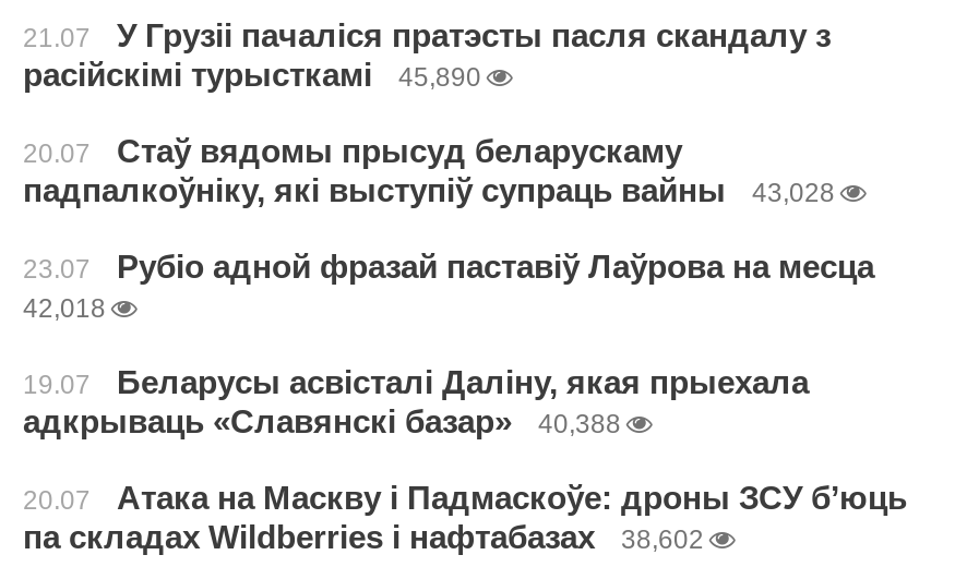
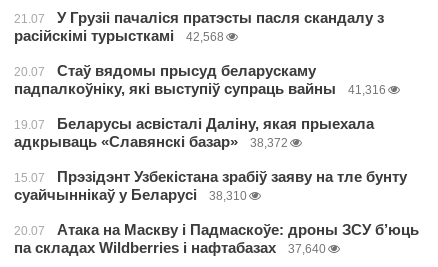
[23,56,481,93] расійскімі турысткамі 45,890 -> [14,27,224,44] расійскімі турысткамі 42,568
[23,178,874,324] 43,028 | 23.07 | Рубіо адной фразай паставіў Лаўрова на месца | 42,018 -> [348,83,386,97] 41,316
moved [23,363,809,439] -> [14,115,374,150]: 19.07 | Беларусы асвісталі Даліну, якая прыехала | адкрываць «Славянскі базар»
[538,409,621,439] 40,388 -> [14,136,407,203] 38,372 | 15.07 | Прэзідэнт Узбекістана зрабіў заяву на тле бунту | суайчыннікаў у Беларусі | 38,310
[23,518,704,555] па складах Wildberries і нафтабазах 38,602 -> [14,239,326,256] па складах Wildberries і нафтабазах 37,640

